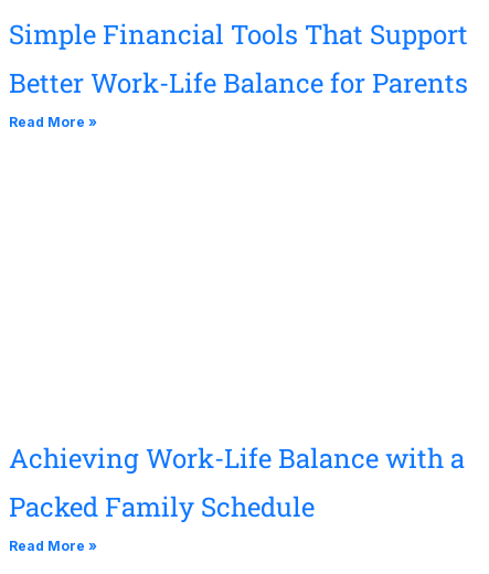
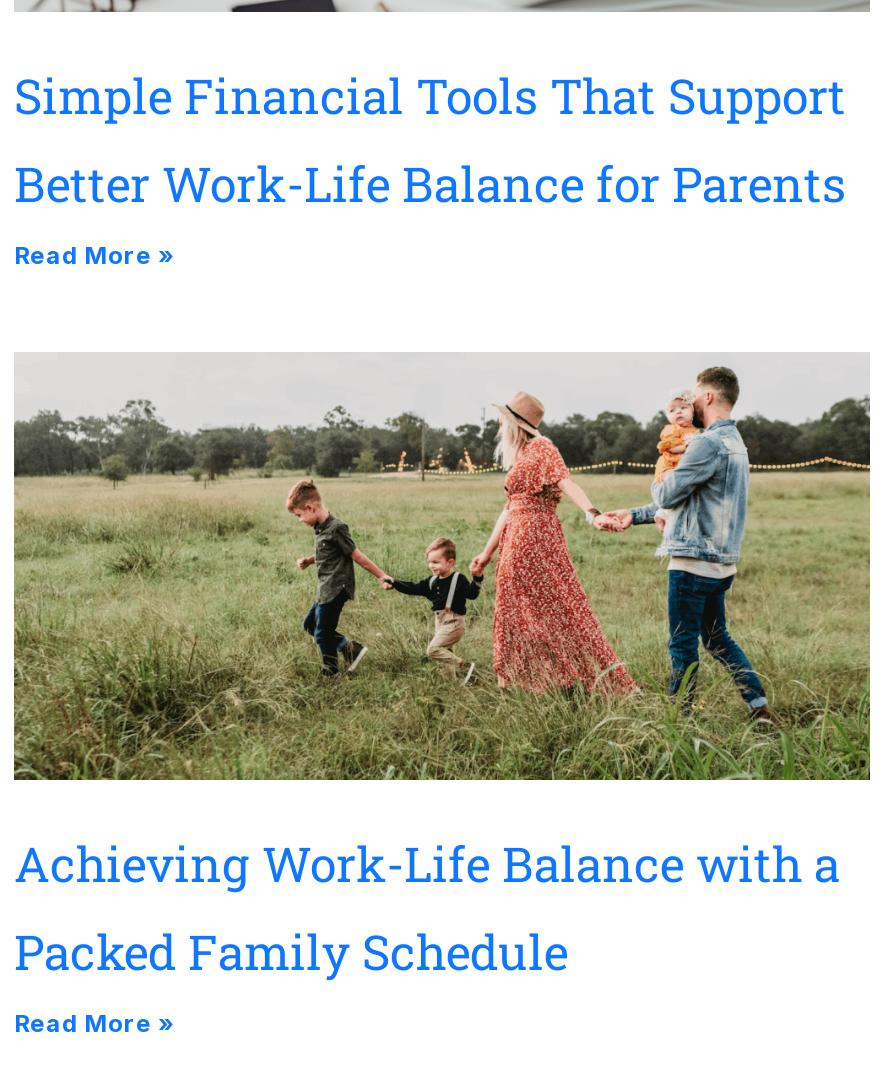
none -> [12,352,872,782] [image]

